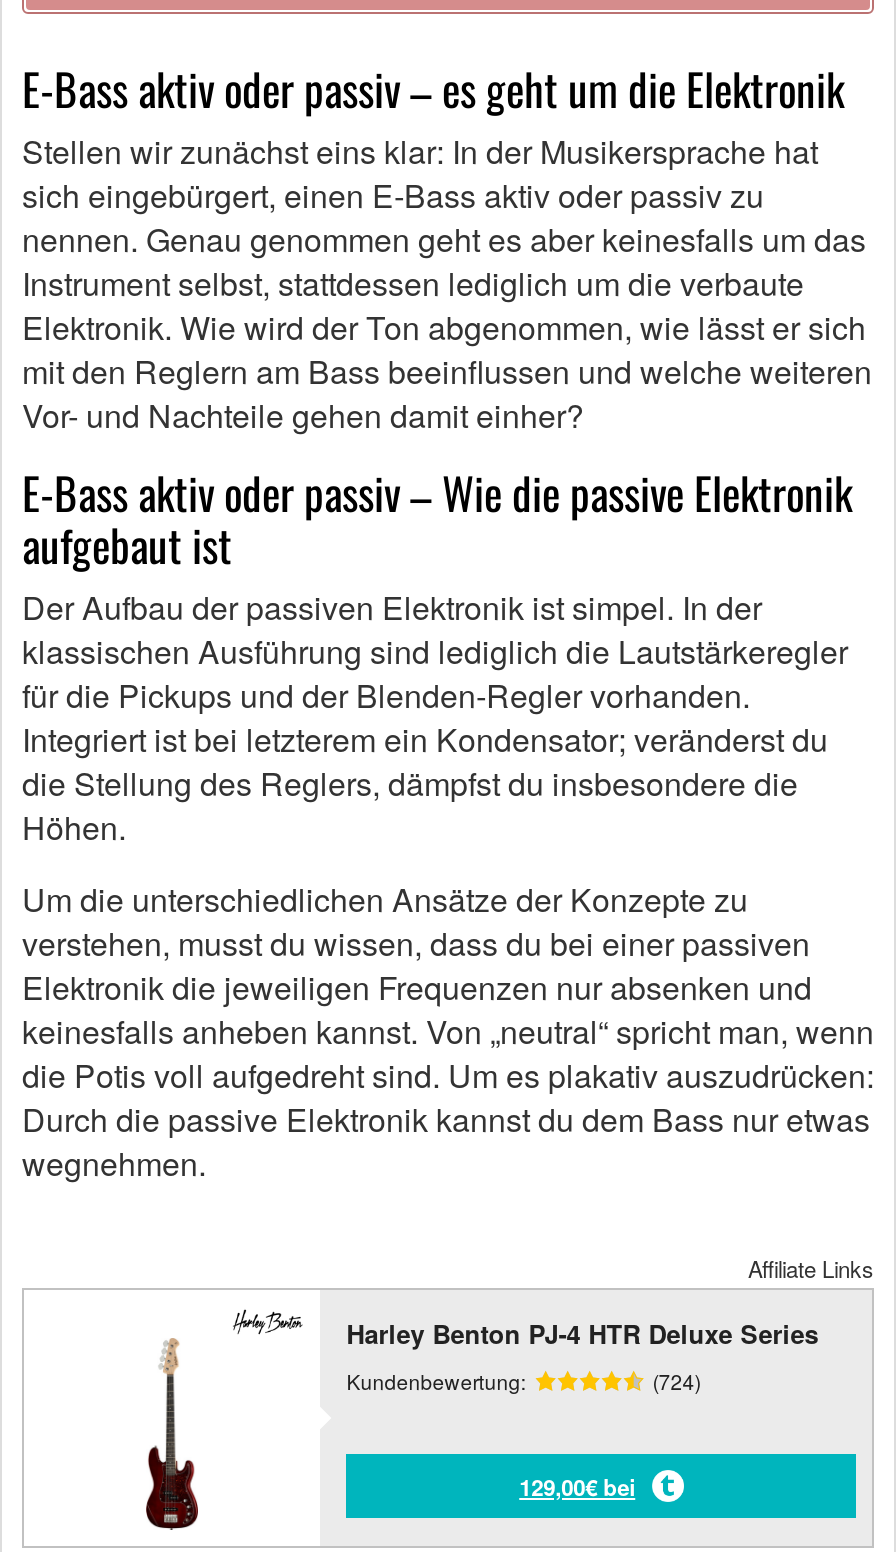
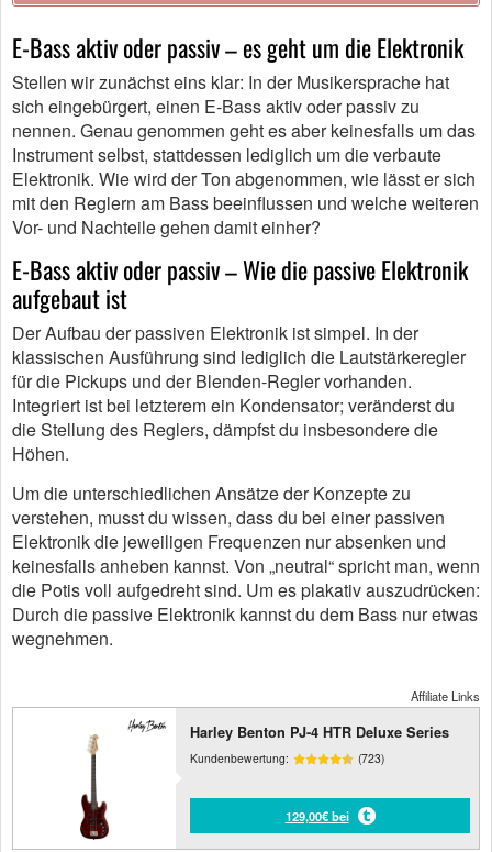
[652,1366,700,1396] (724) -> [358,750,385,766] (723)

